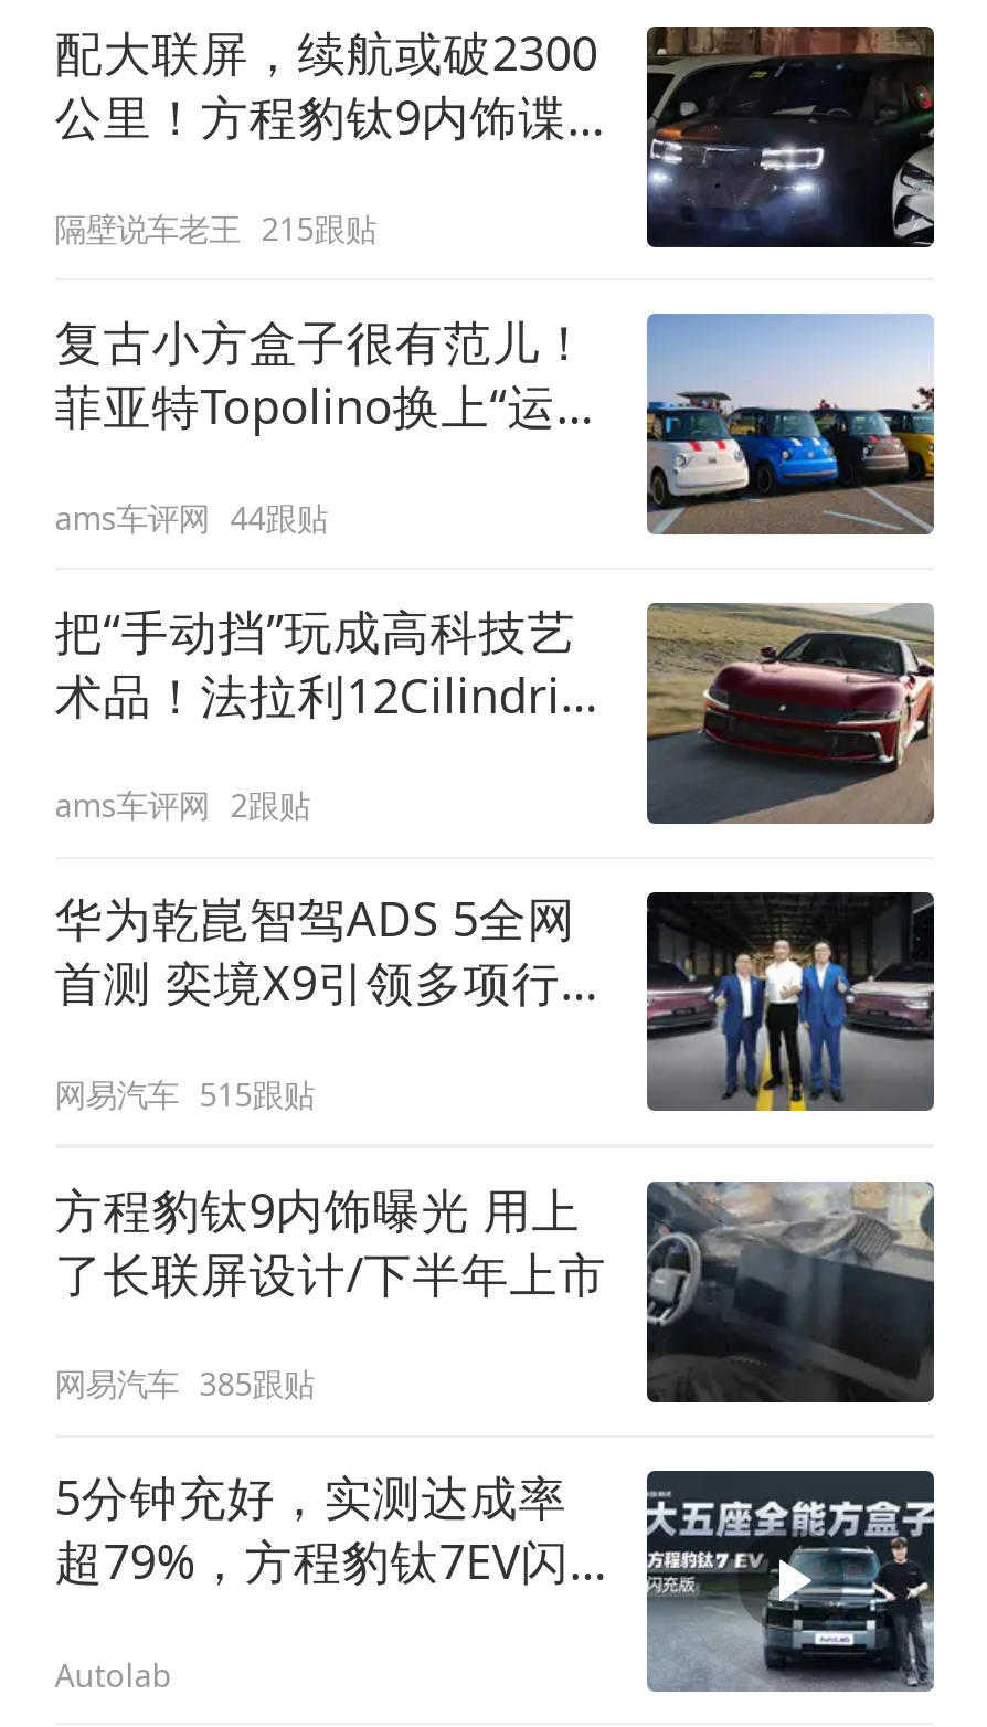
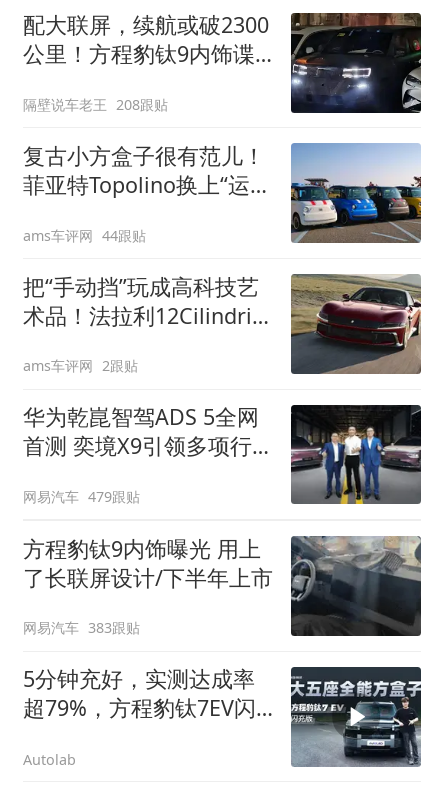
[55,207,376,249] 隔壁说车老王 215跟贴 -> [23,95,168,114] 隔壁说车老王 208跟贴
[55,1073,314,1115] 网易汽车 515跟贴 -> [23,487,140,506] 网易汽车 479跟贴
[55,1363,314,1405] 网易汽车 385跟贴 -> [23,618,140,637] 网易汽车 383跟贴

